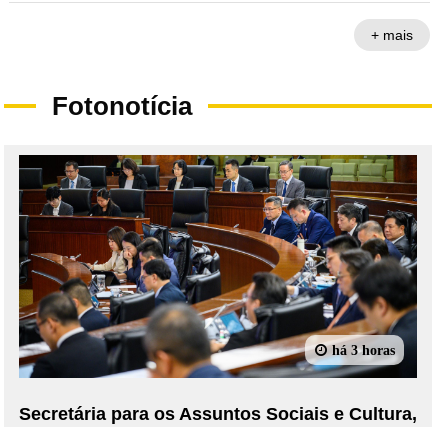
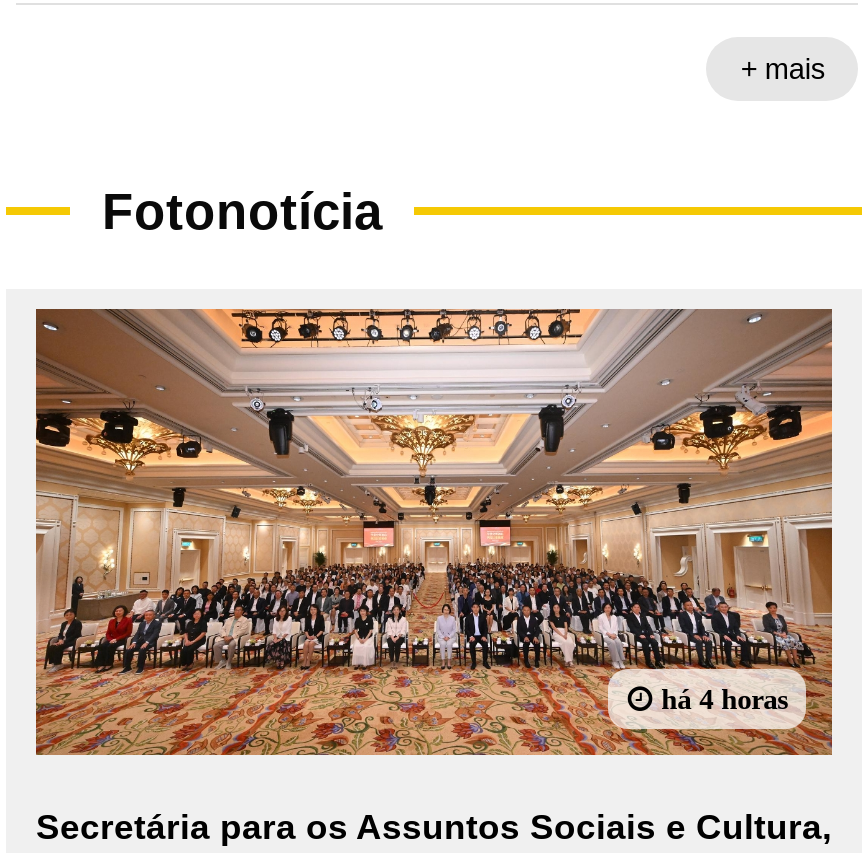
[18,154,418,379] [image] | há 3 horas -> [34,307,834,757] [image] | há 4 horas

